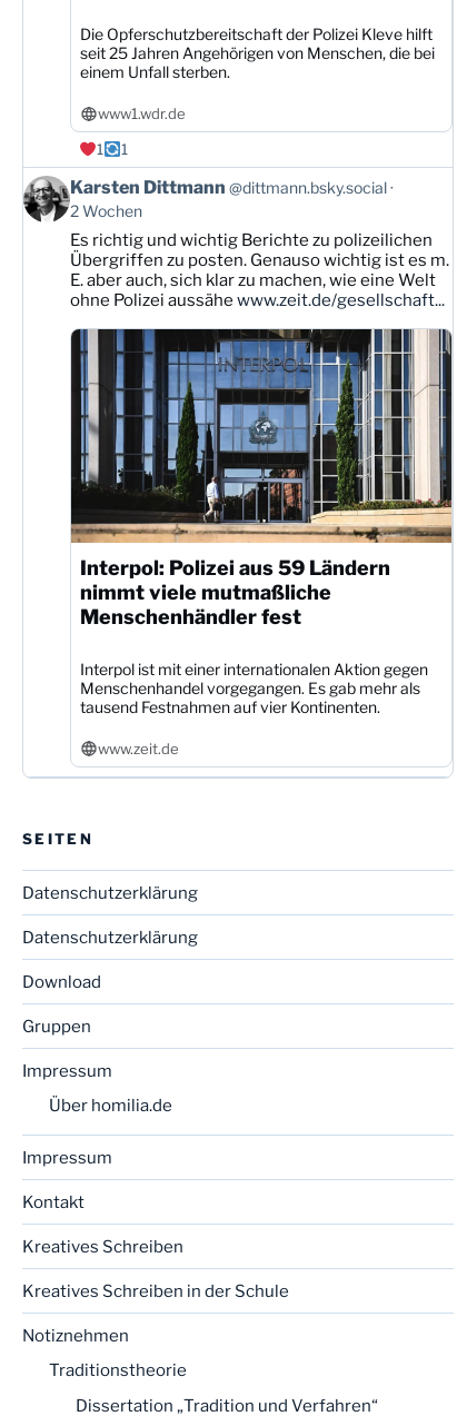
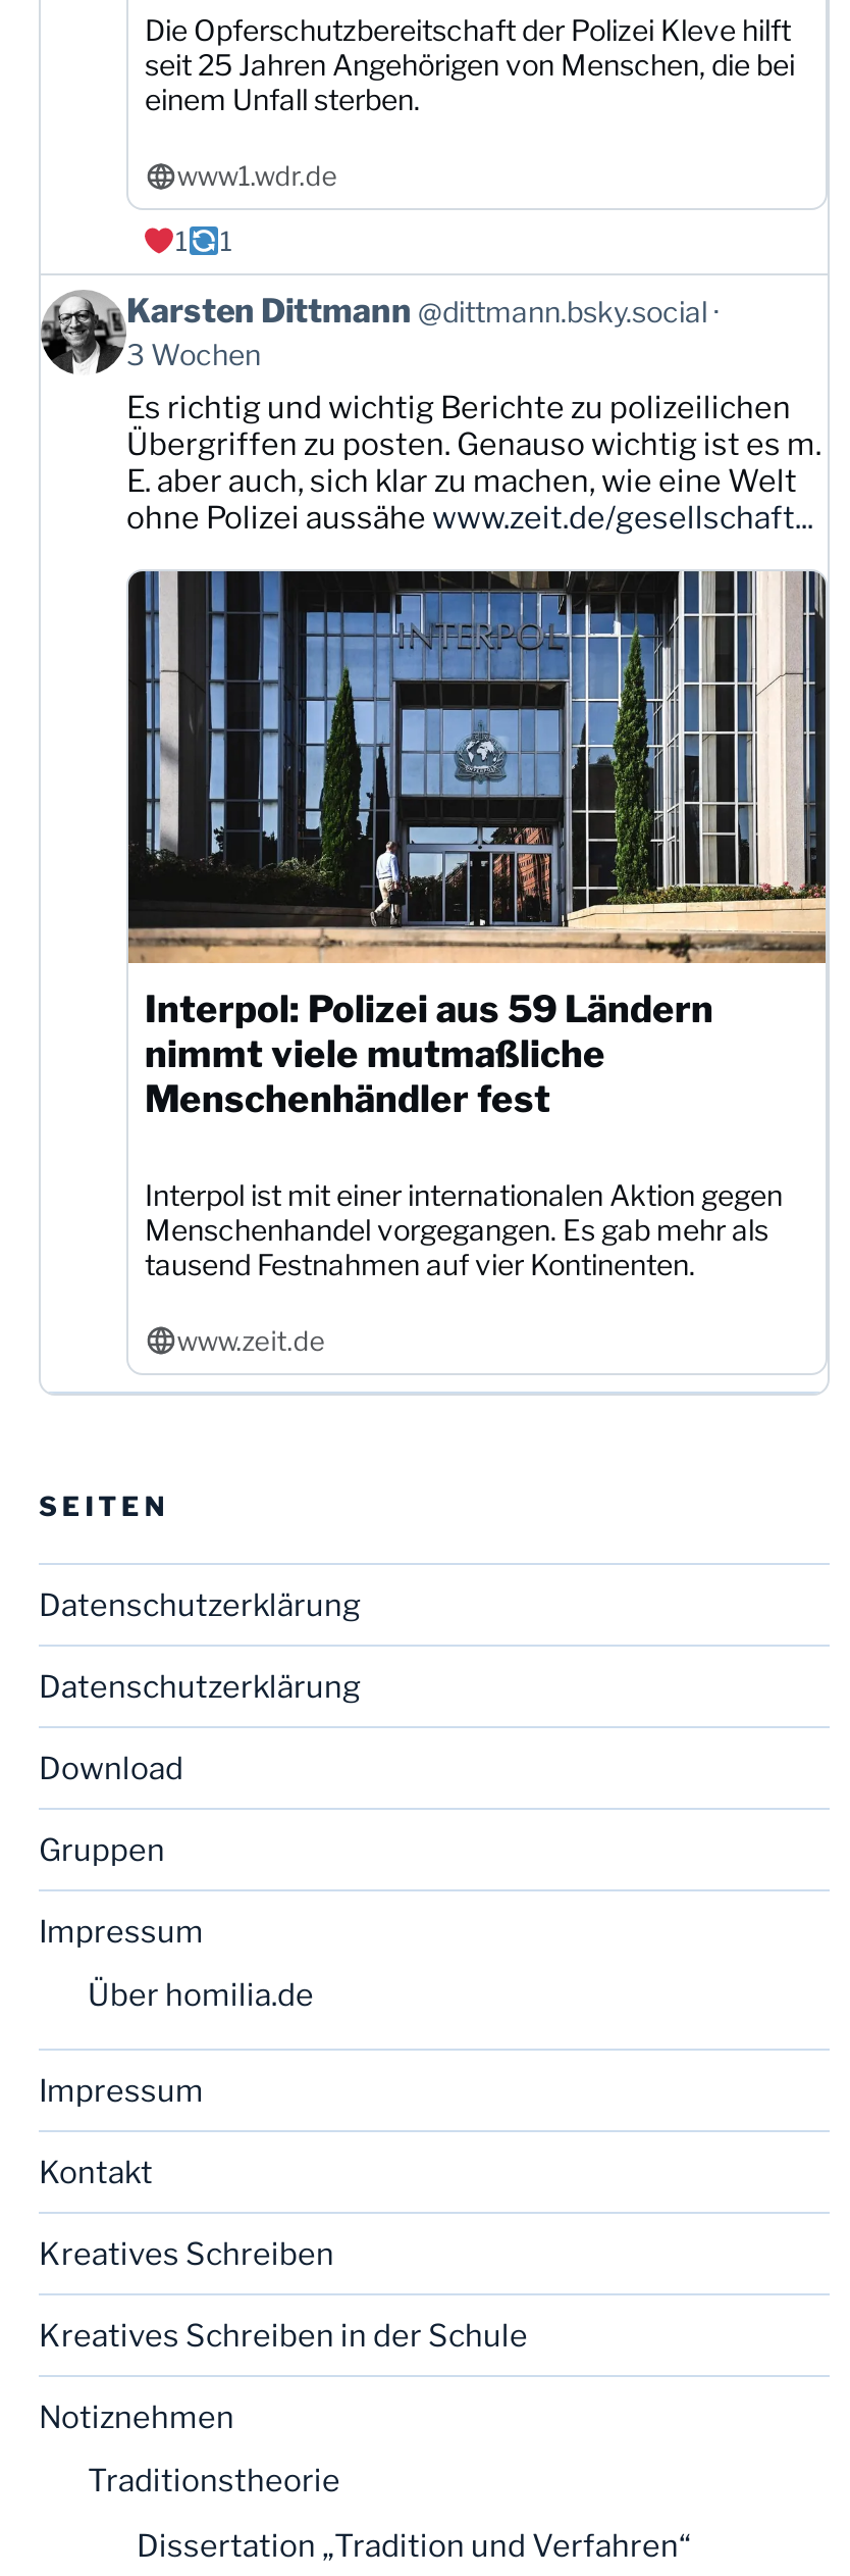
[70,201,142,220] 2 Wochen -> [126,337,261,372] 3 Wochen

